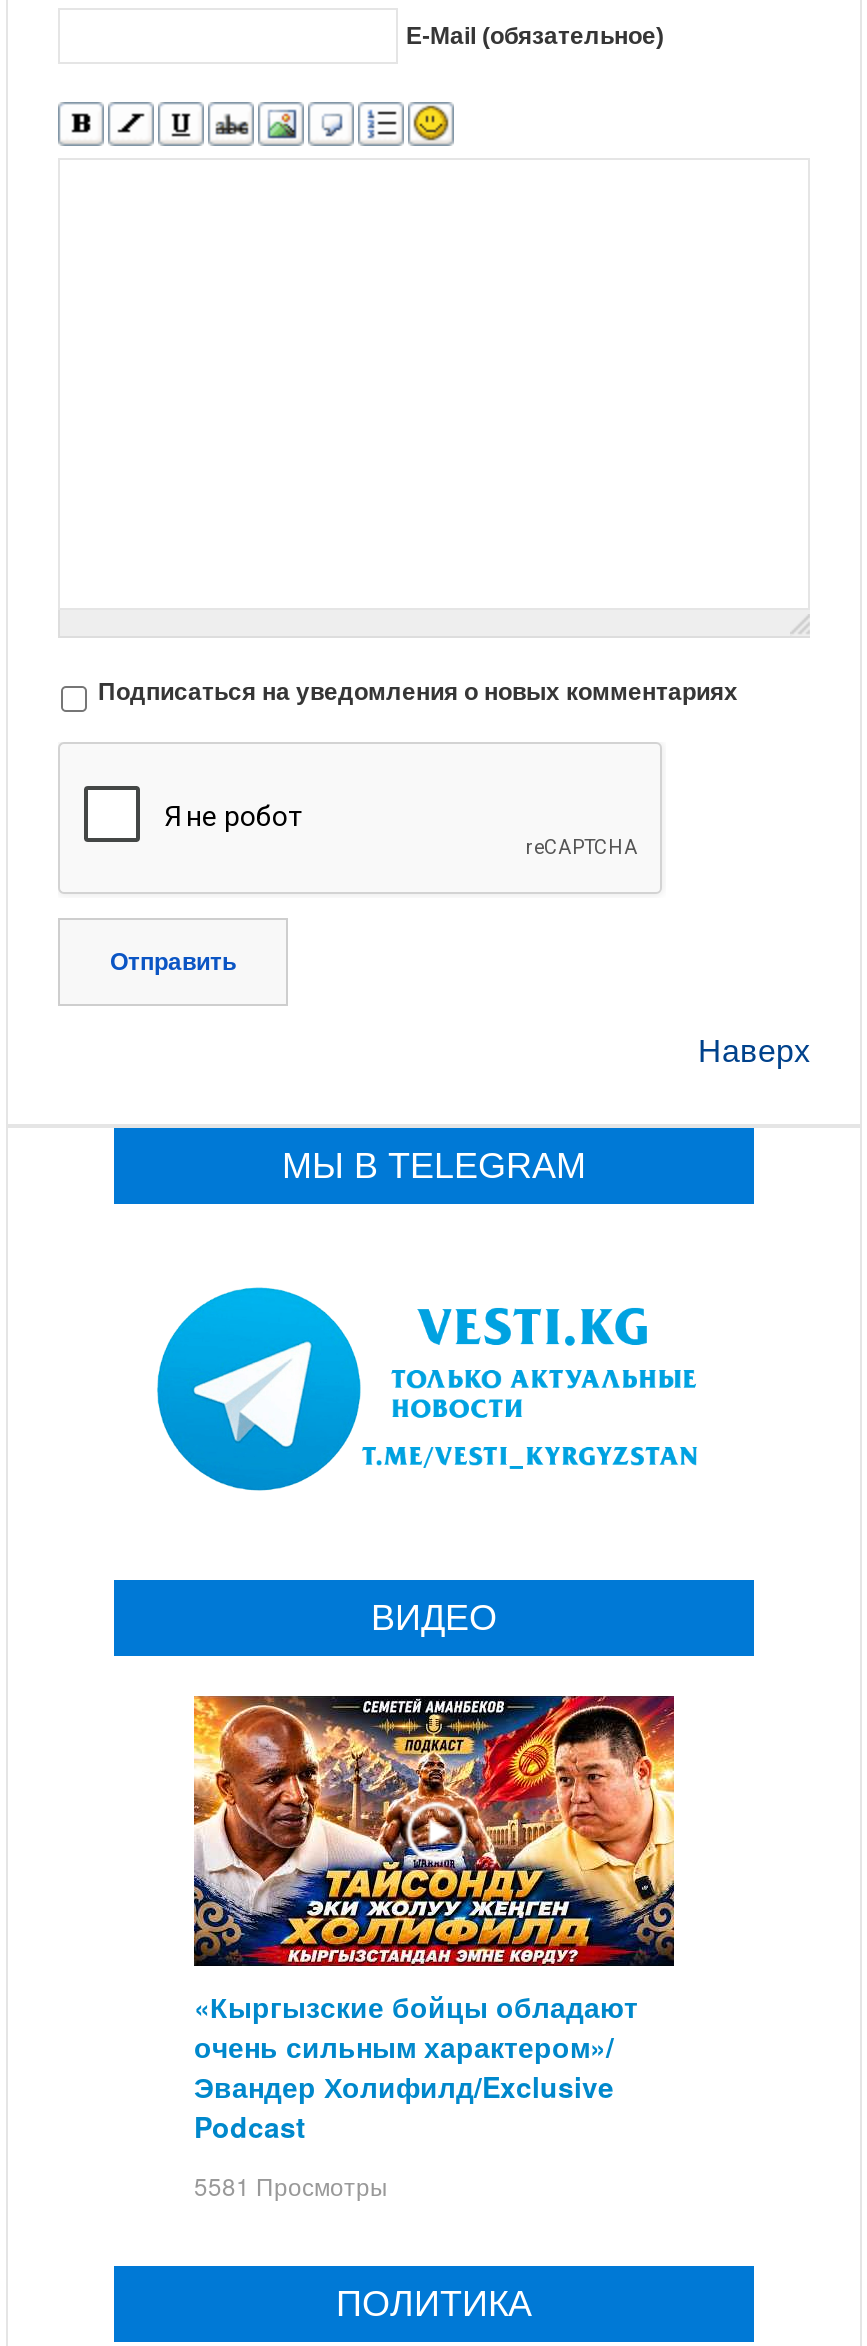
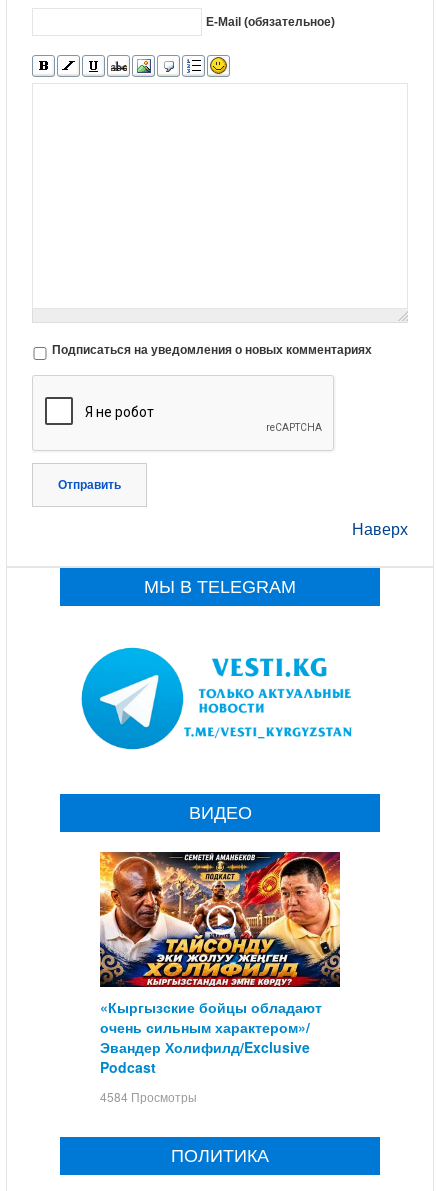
[194,2168,388,2202] 5581 Просмотры -> [100,1088,197,1105] 4584 Просмотры

